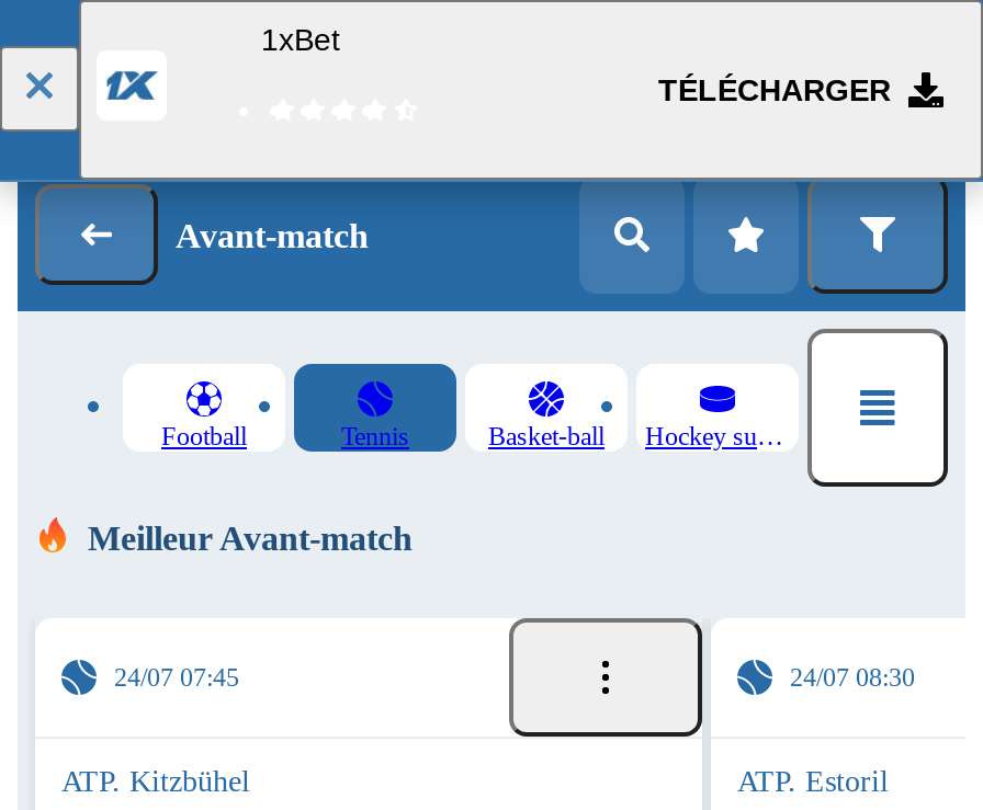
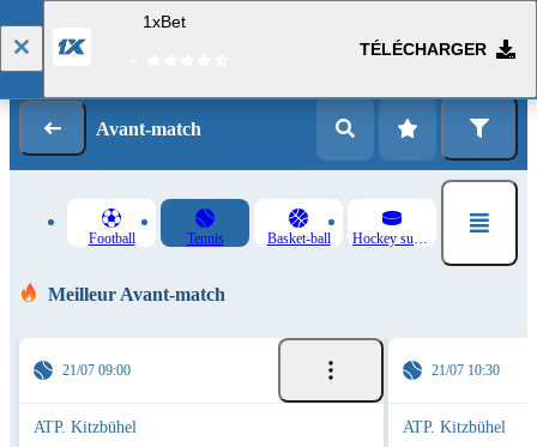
[114,662,239,693] 24/07 07:45 -> [62,362,131,379] 21/07 09:00
[790,662,915,693] 24/07 08:30 -> [432,362,500,379] 21/07 10:30
[737,765,889,798] ATP. Estoril -> [403,418,506,436] ATP. Kitzbühel

